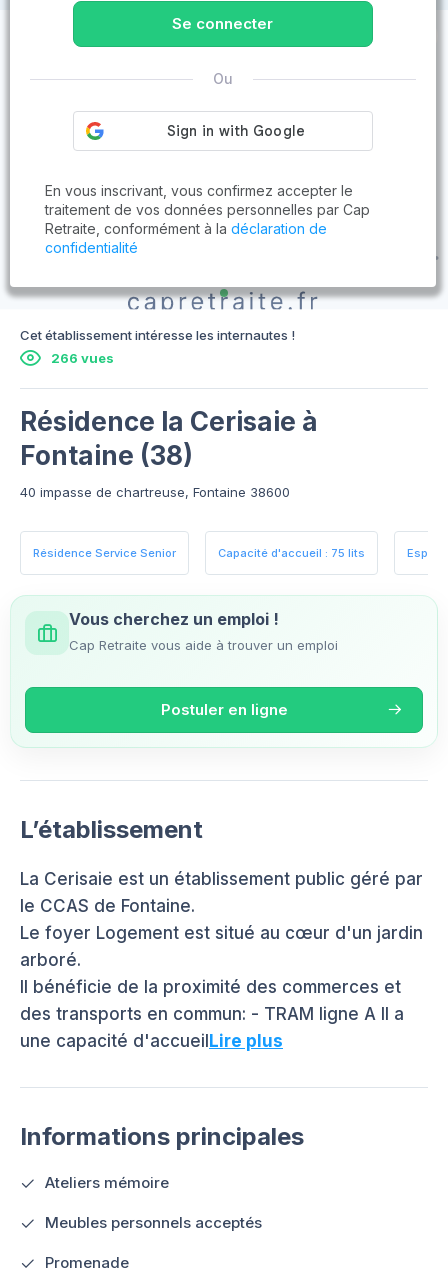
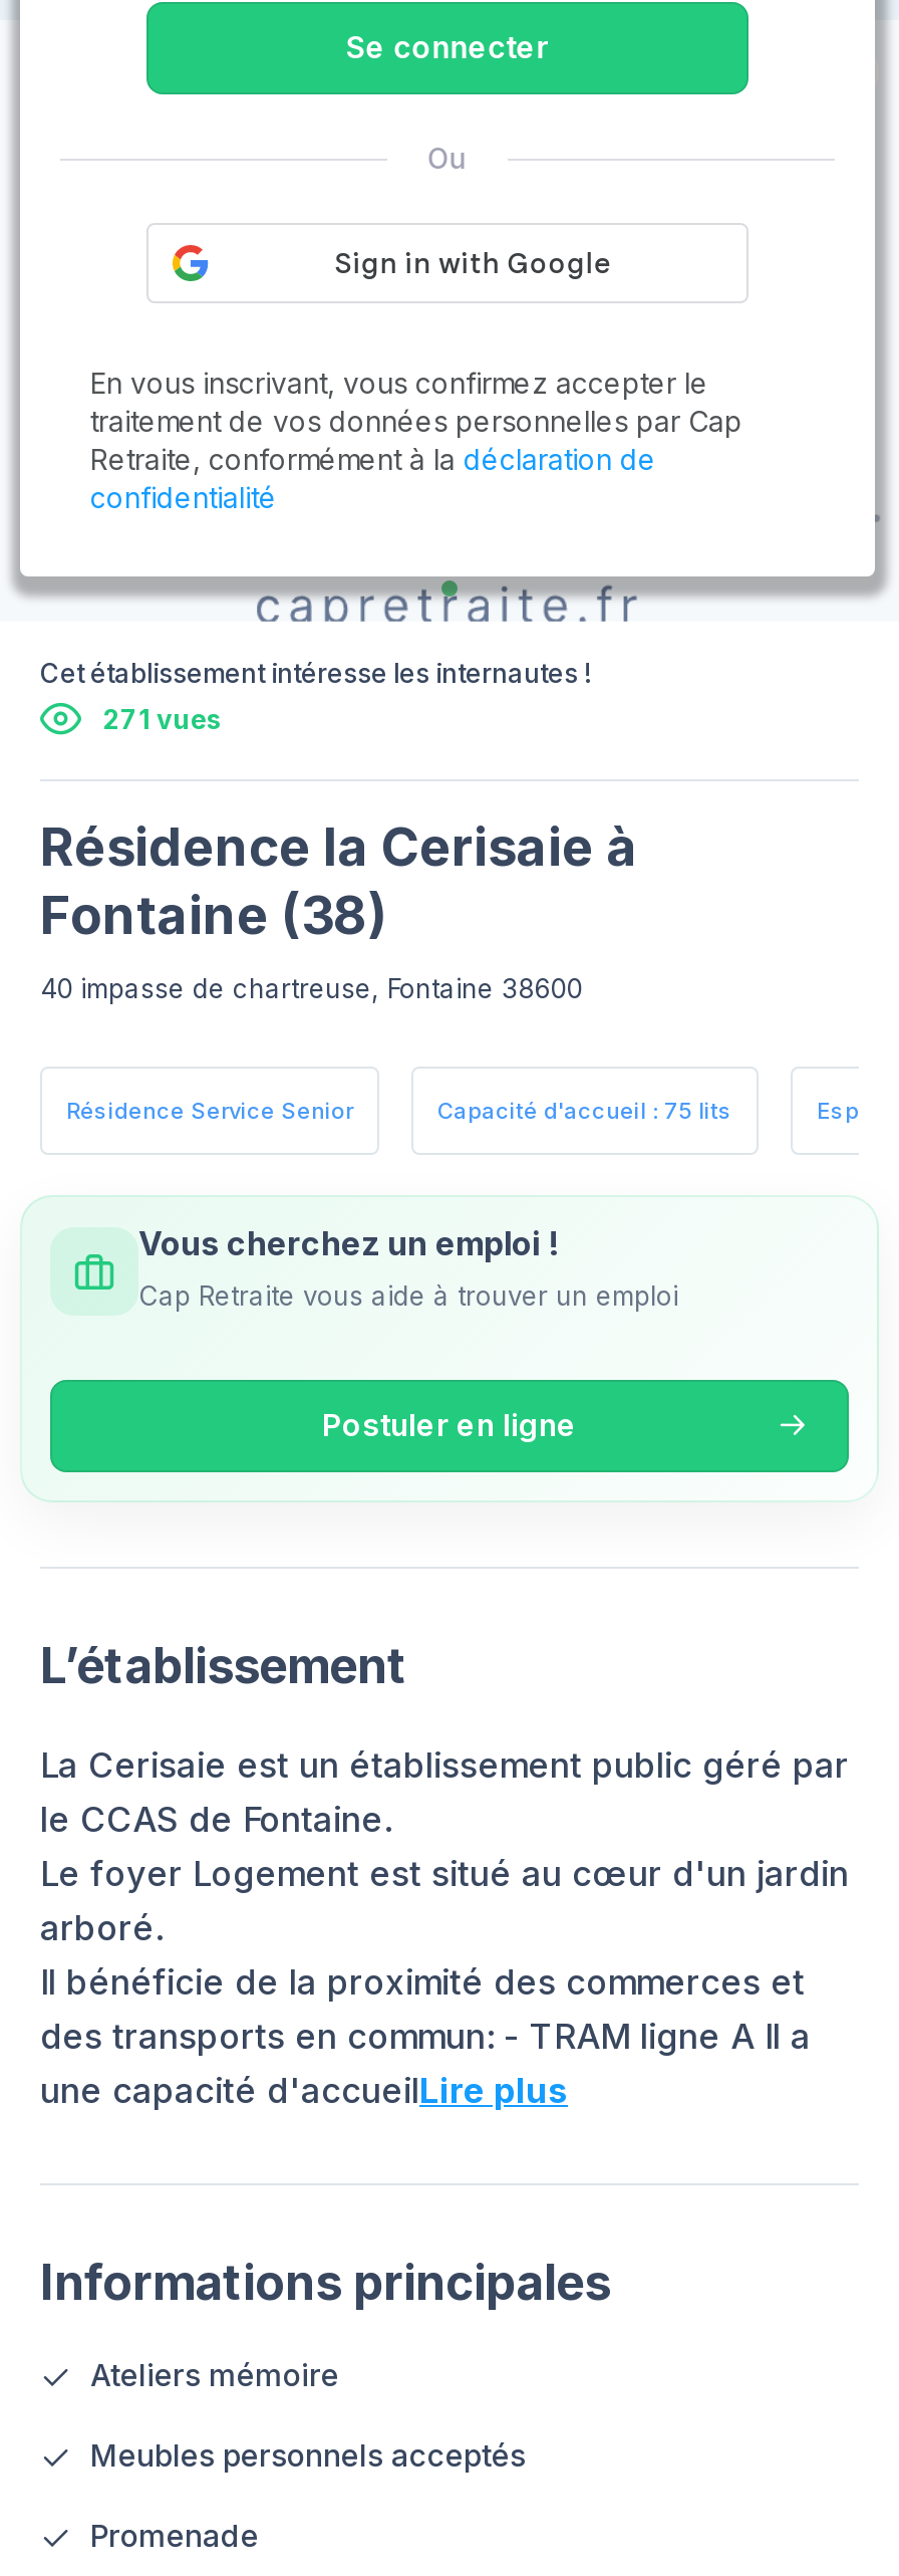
[51,350,114,366] 266 vues -> [102,702,223,734] 271 vues

